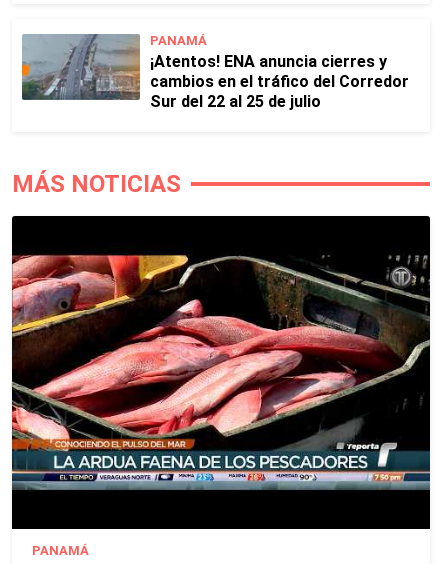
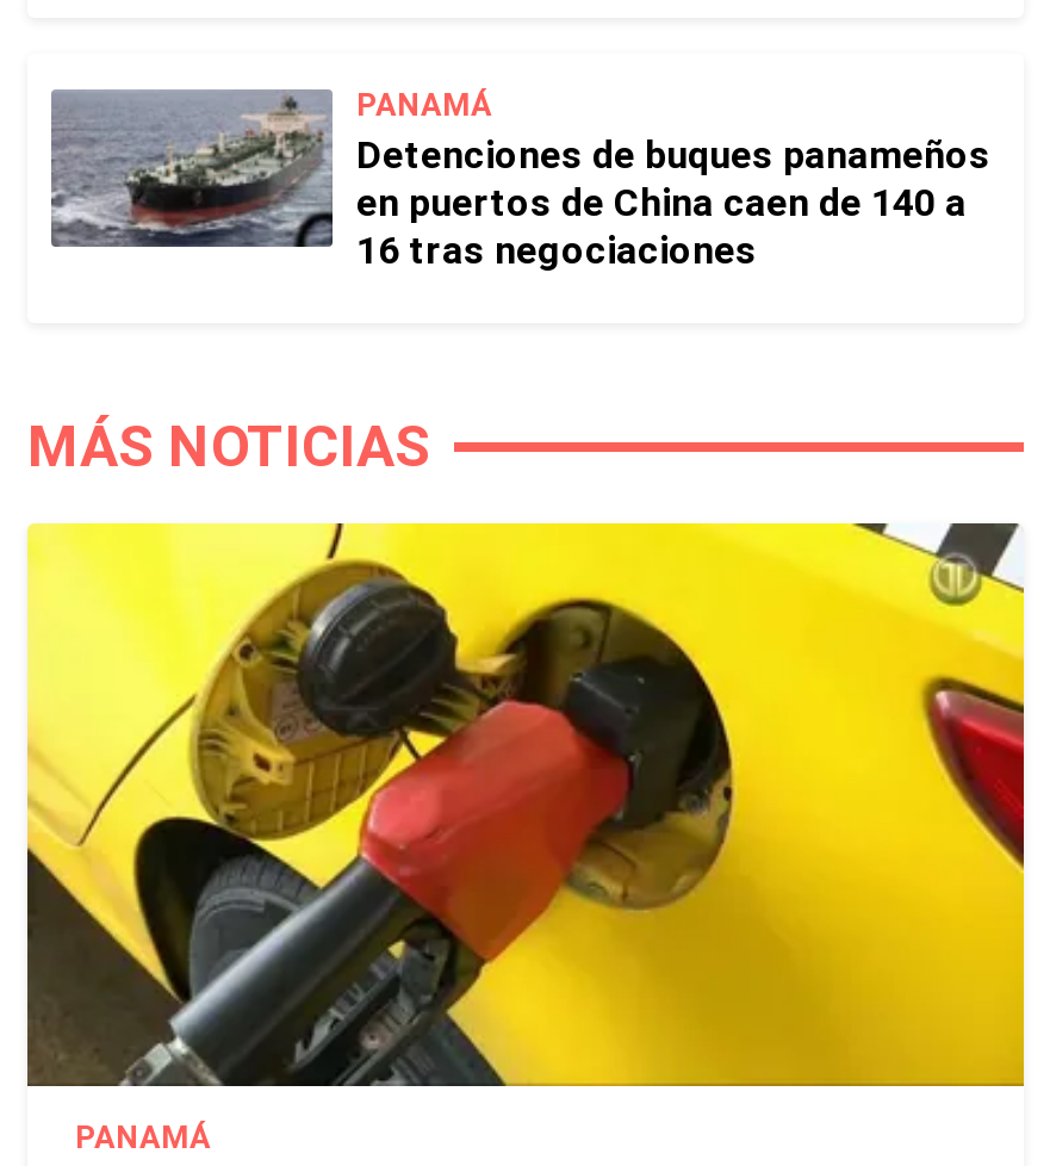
[21,35,409,111] [image] | ¡Atentos! ENA anuncia cierres y | cambios en el tráfico del Corredor | Sur del 22 al 25 de julio -> [49,95,990,274] [image] | Detenciones de buques panameños | en puertos de China caen de 140 a | 16 tras negociaciones
[11,215,431,530] [image] -> [25,522,1026,1090] [image]

